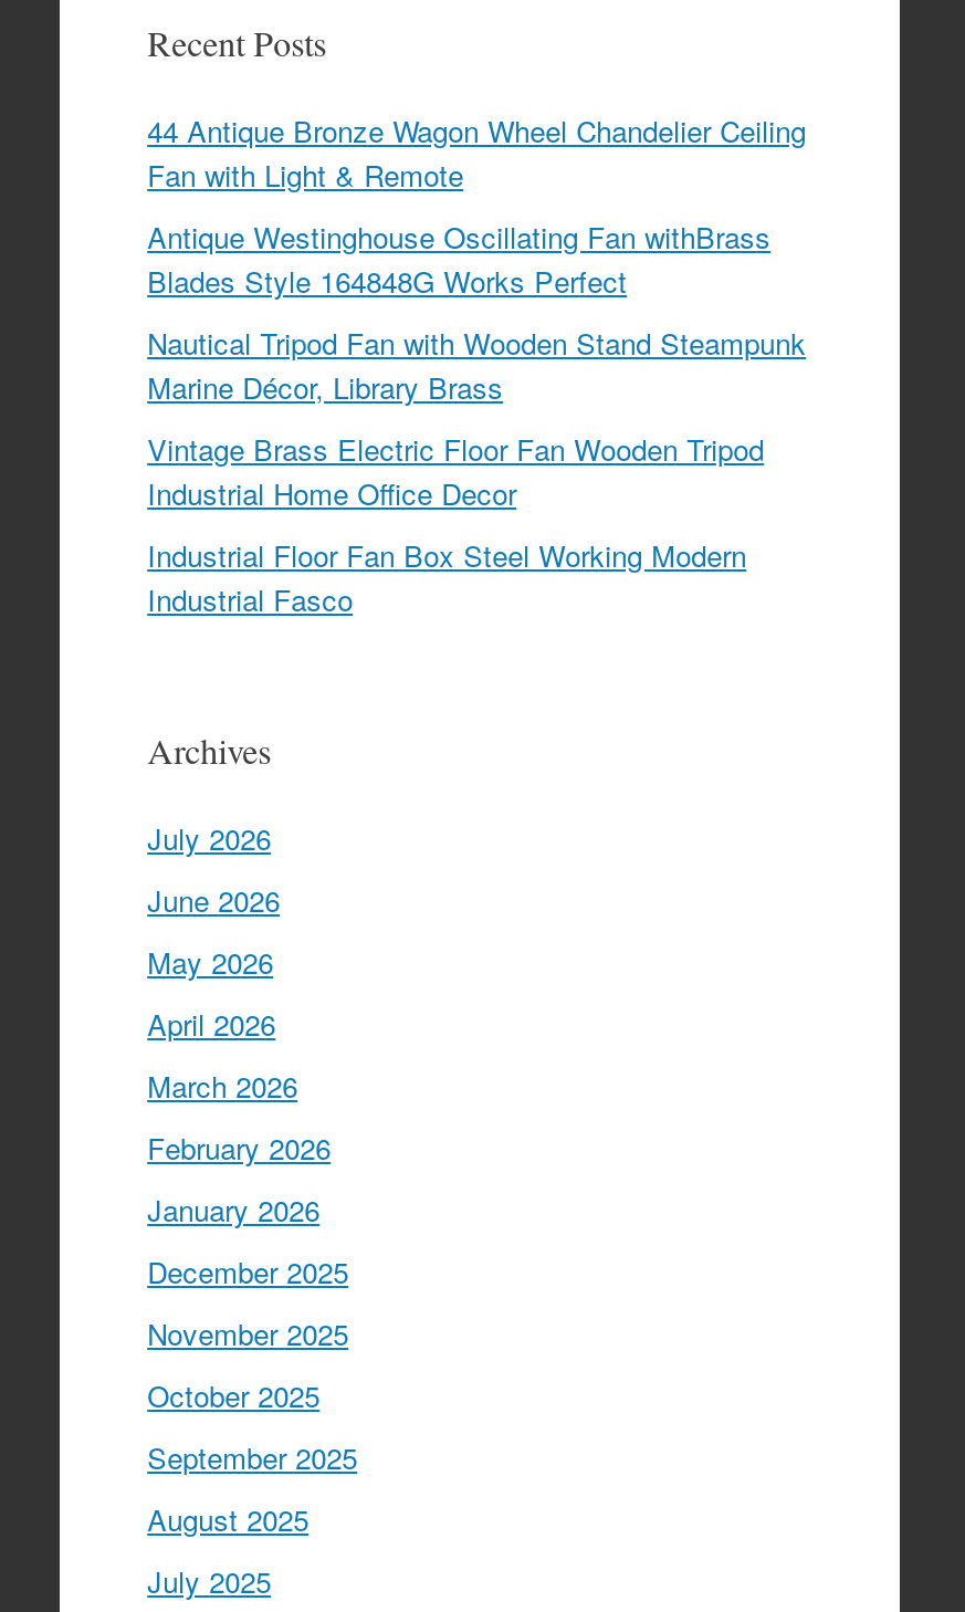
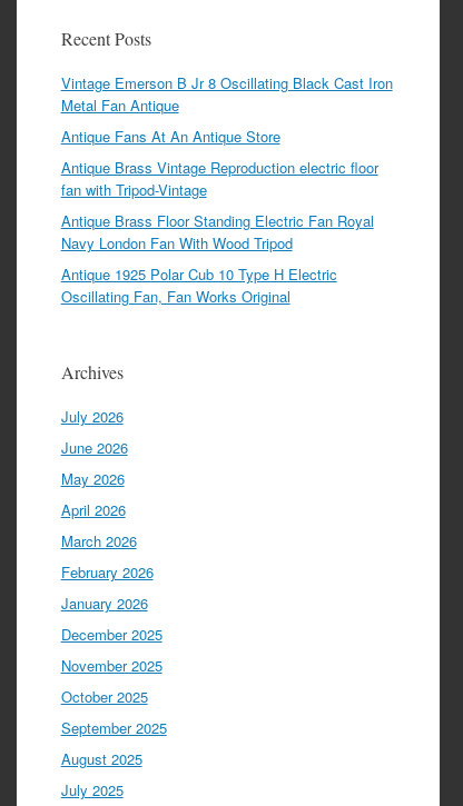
[147,108,806,195] 44 Antique Bronze Wagon Wheel Chandelier Ceiling | Fan with Light & Remote -> [61,72,392,115] Vintage Emerson B Jr 8 Oscillating Black Cast Iron | Metal Fan Antique
[147,214,771,301] Antique Westinghouse Oscillating Fan withBrass | Blades Style 164848G Works Perfect -> [61,125,280,146] Antique Fans At An Antique Store
[147,321,806,407] Nautical Tripod Fan with Wooden Stand Steampunk | Marine Décor, Library Brass -> [61,156,378,200] Antique Brass Vintage Reproduction electric floor | fan with Tripod-Vintage
[147,427,764,513] Vintage Brass Electric Floor Fan Wooden Tripod | Industrial Home Office Decor -> [61,210,374,253] Antique Brass Floor Standing Electric Fan Royal | Navy London Fan With Wood Tripod
[147,533,746,619] Industrial Floor Fan Box Steel Working Modern | Industrial Fasco -> [61,263,337,306] Antique 1925 Polar Cub 10 Type H Electric | Oscillating Fan, Fan Works Original

